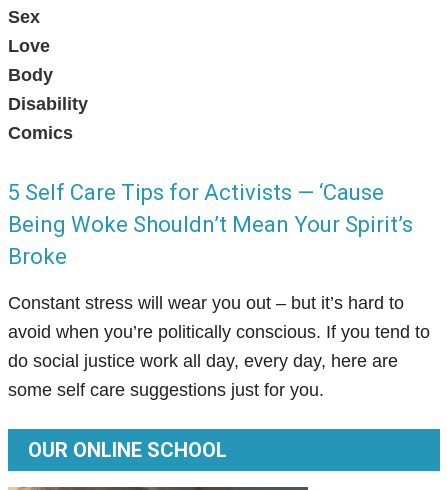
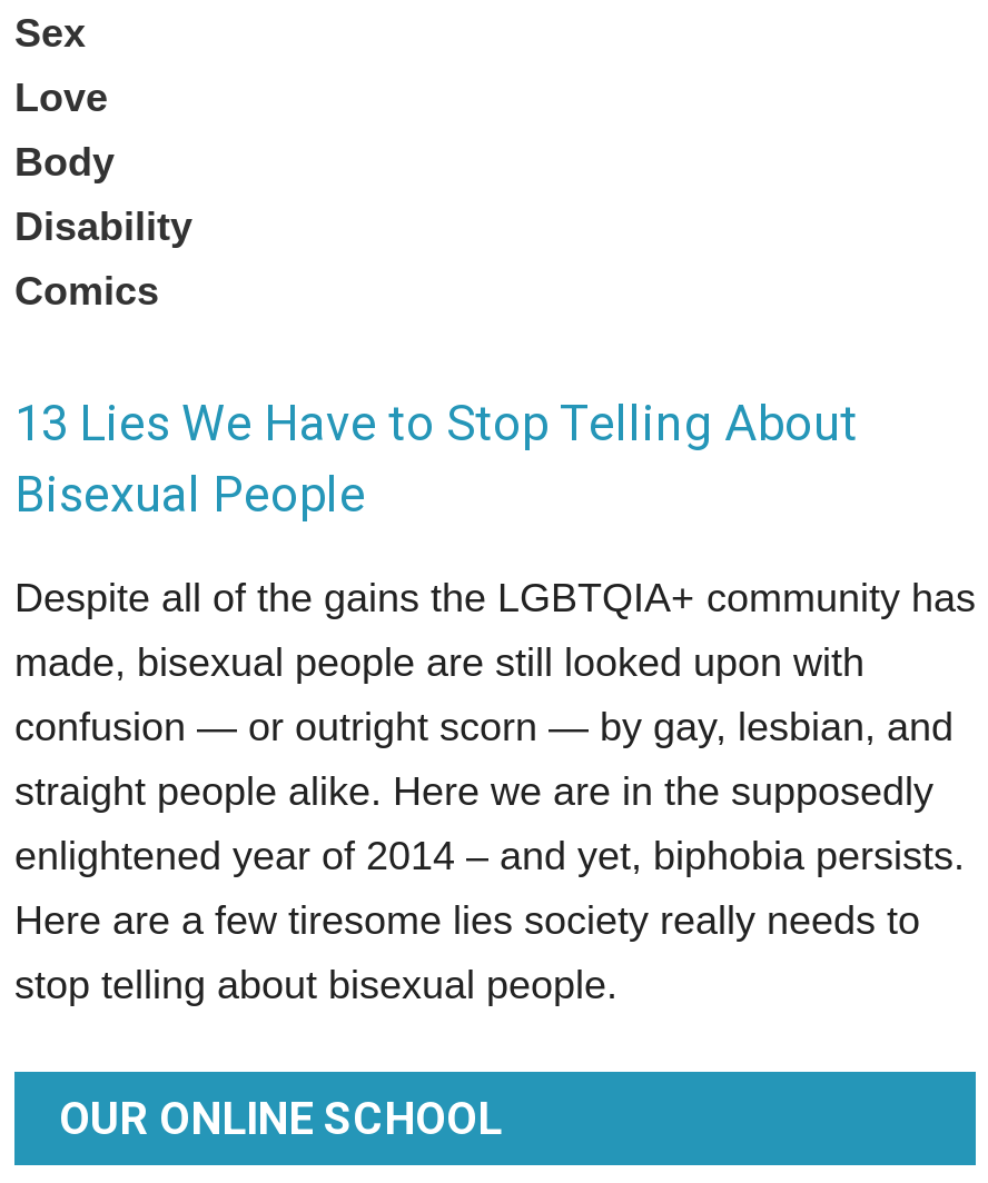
[8,180,413,269] 5 Self Care Tips for Activists — ‘Cause | Being Woke Shouldn’t Mean Your Spirit’s | Broke -> [14,396,858,523] 13 Lies We Have to Stop Telling About | Bisexual People
[8,293,430,400] Constant stress will wear you out – but it’s hard to | avoid when you’re politically conscious. If you tend to | do social justice work all day, every day, here are | some self care suggestions just for you. -> [14,576,976,1007] Despite all of the gains the LGBTQIA+ community has | made, bisexual people are still looked upon with | confusion — or outright scorn — by gay, lesbian, and | straight people alike. Here we are in the supposedly | enlightened year of 2014 – and yet, biphobia persists. | Here are a few tiresome lies society really needs to | stop telling about bisexual people.

